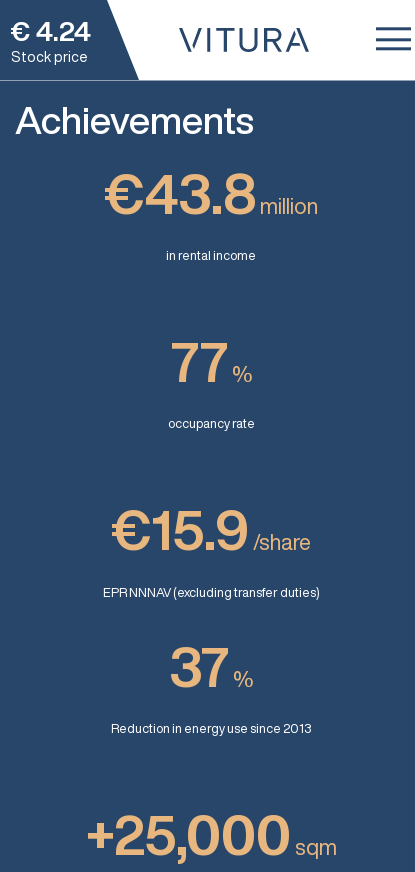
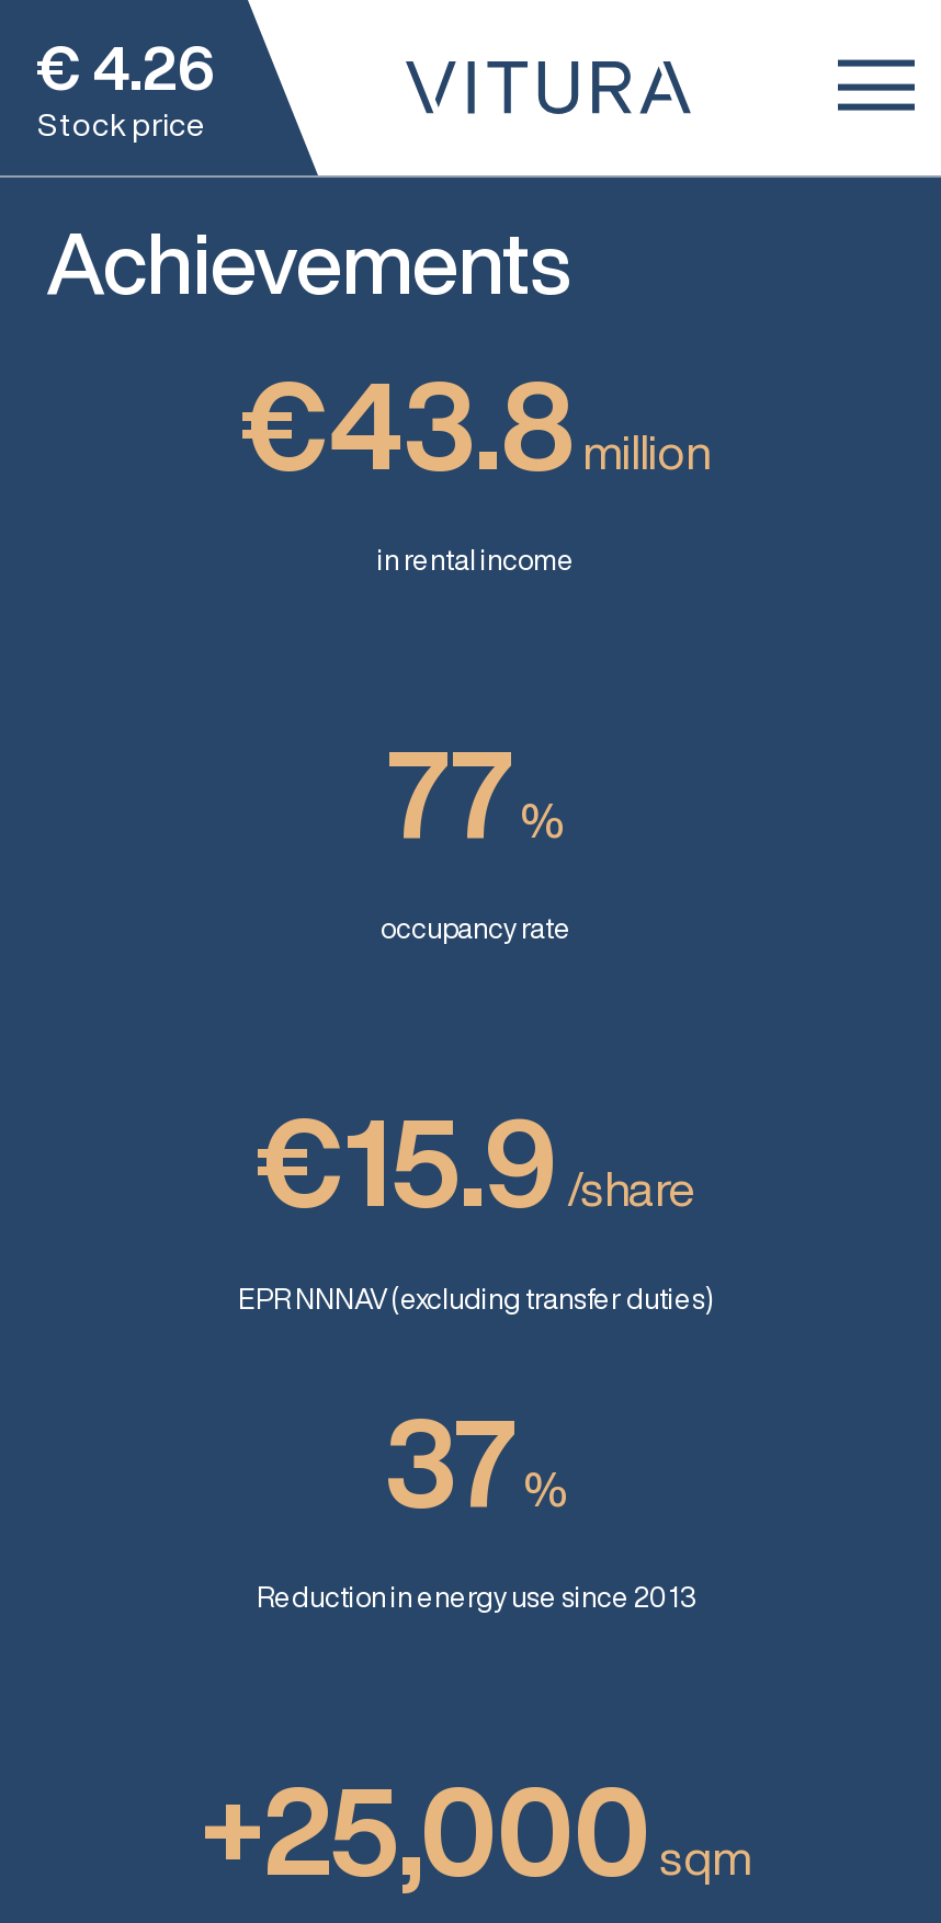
[11,17,91,44] €4.24 -> [37,37,215,96] €4.26

